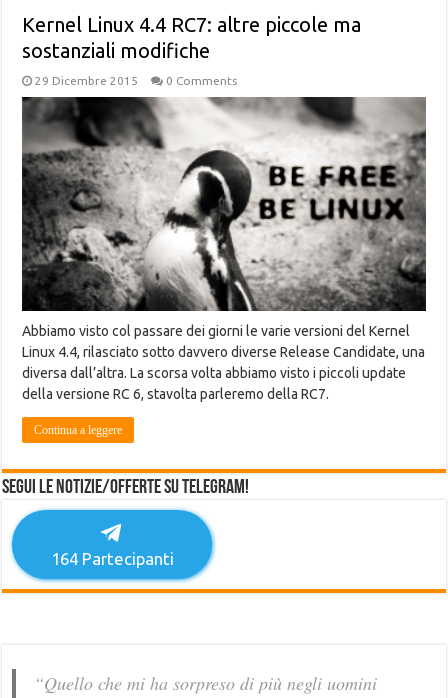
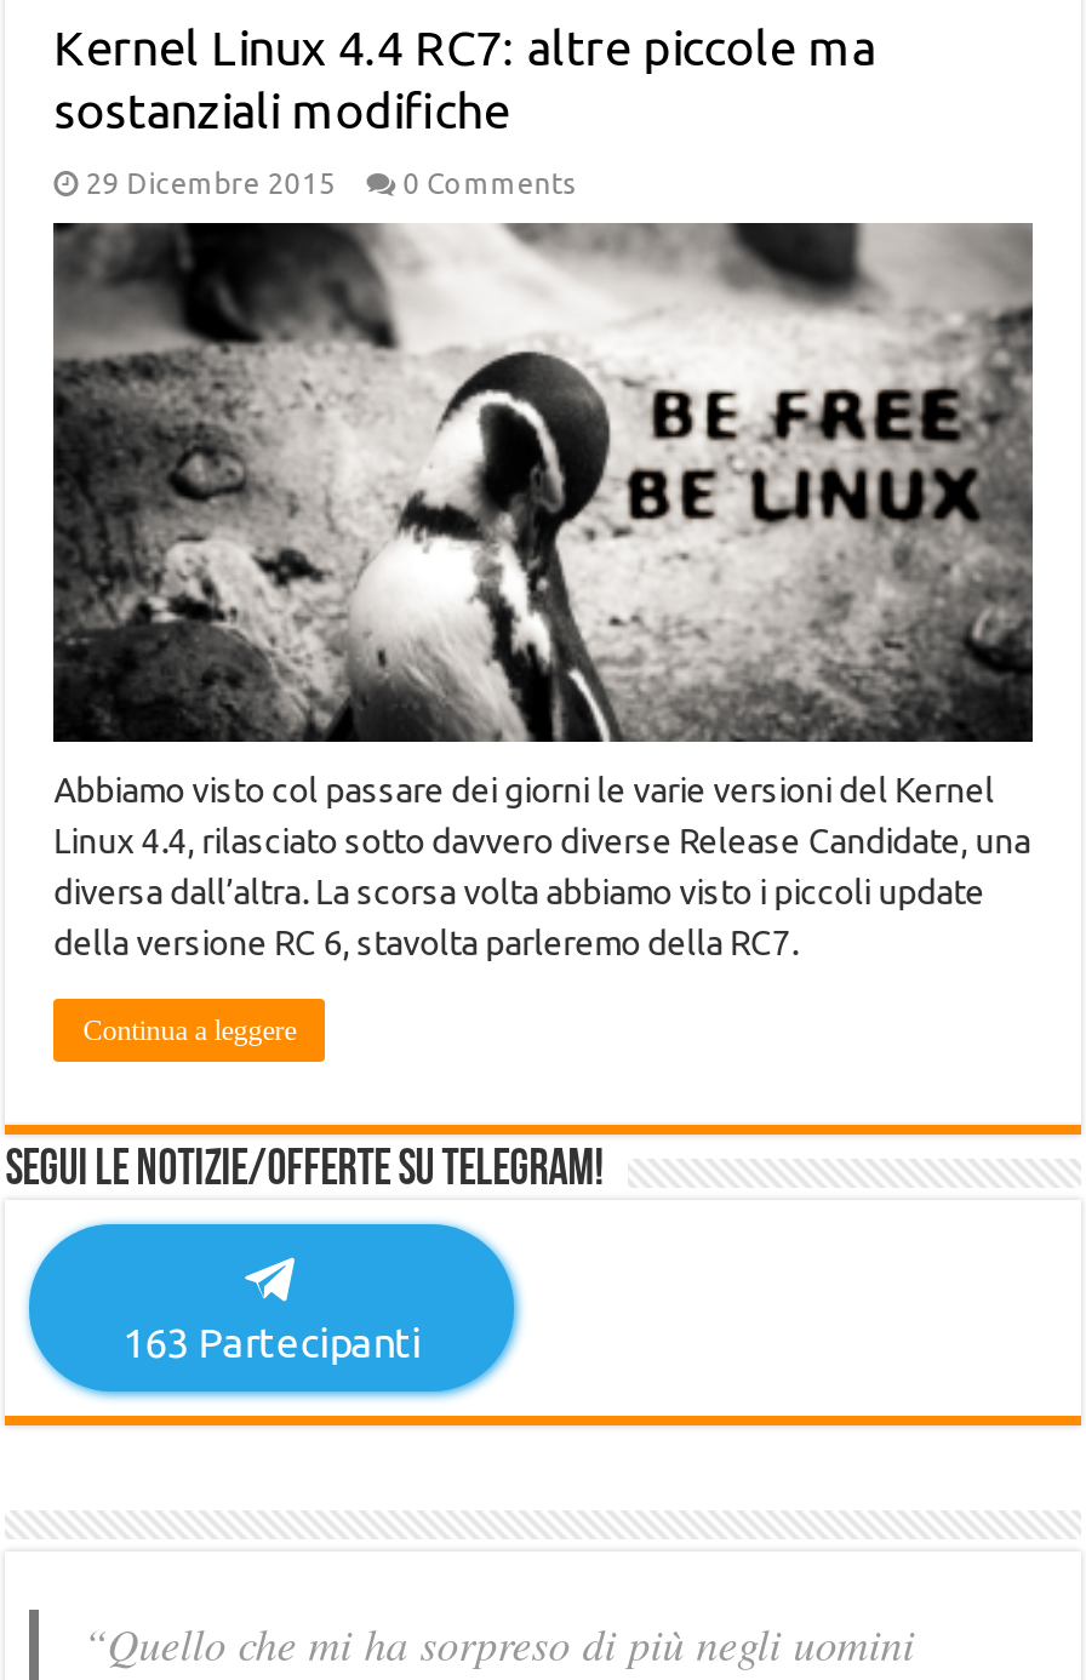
[51,549,174,568] 164 Partecipanti -> [123,1320,421,1366] 163 Partecipanti

